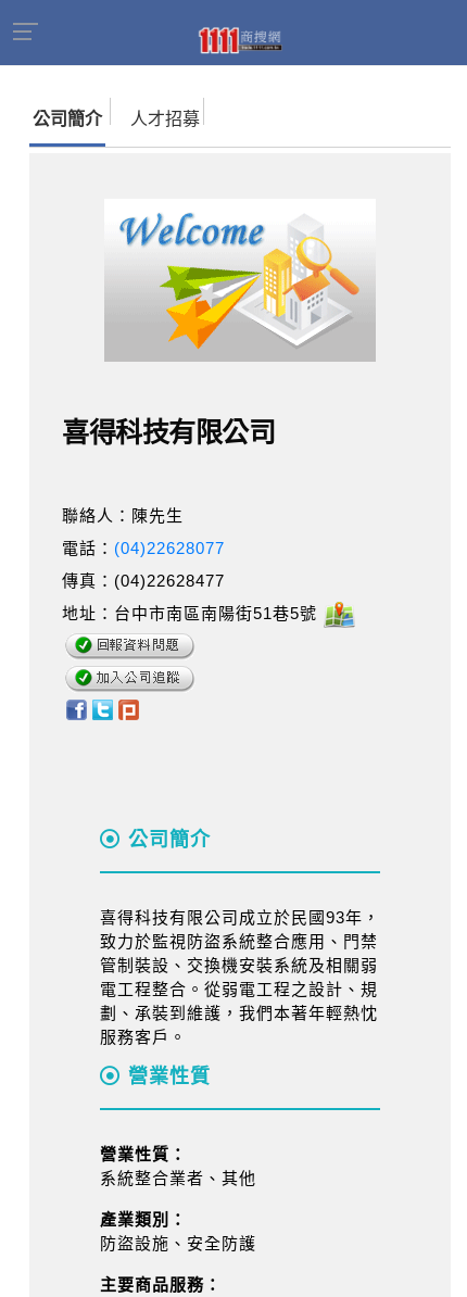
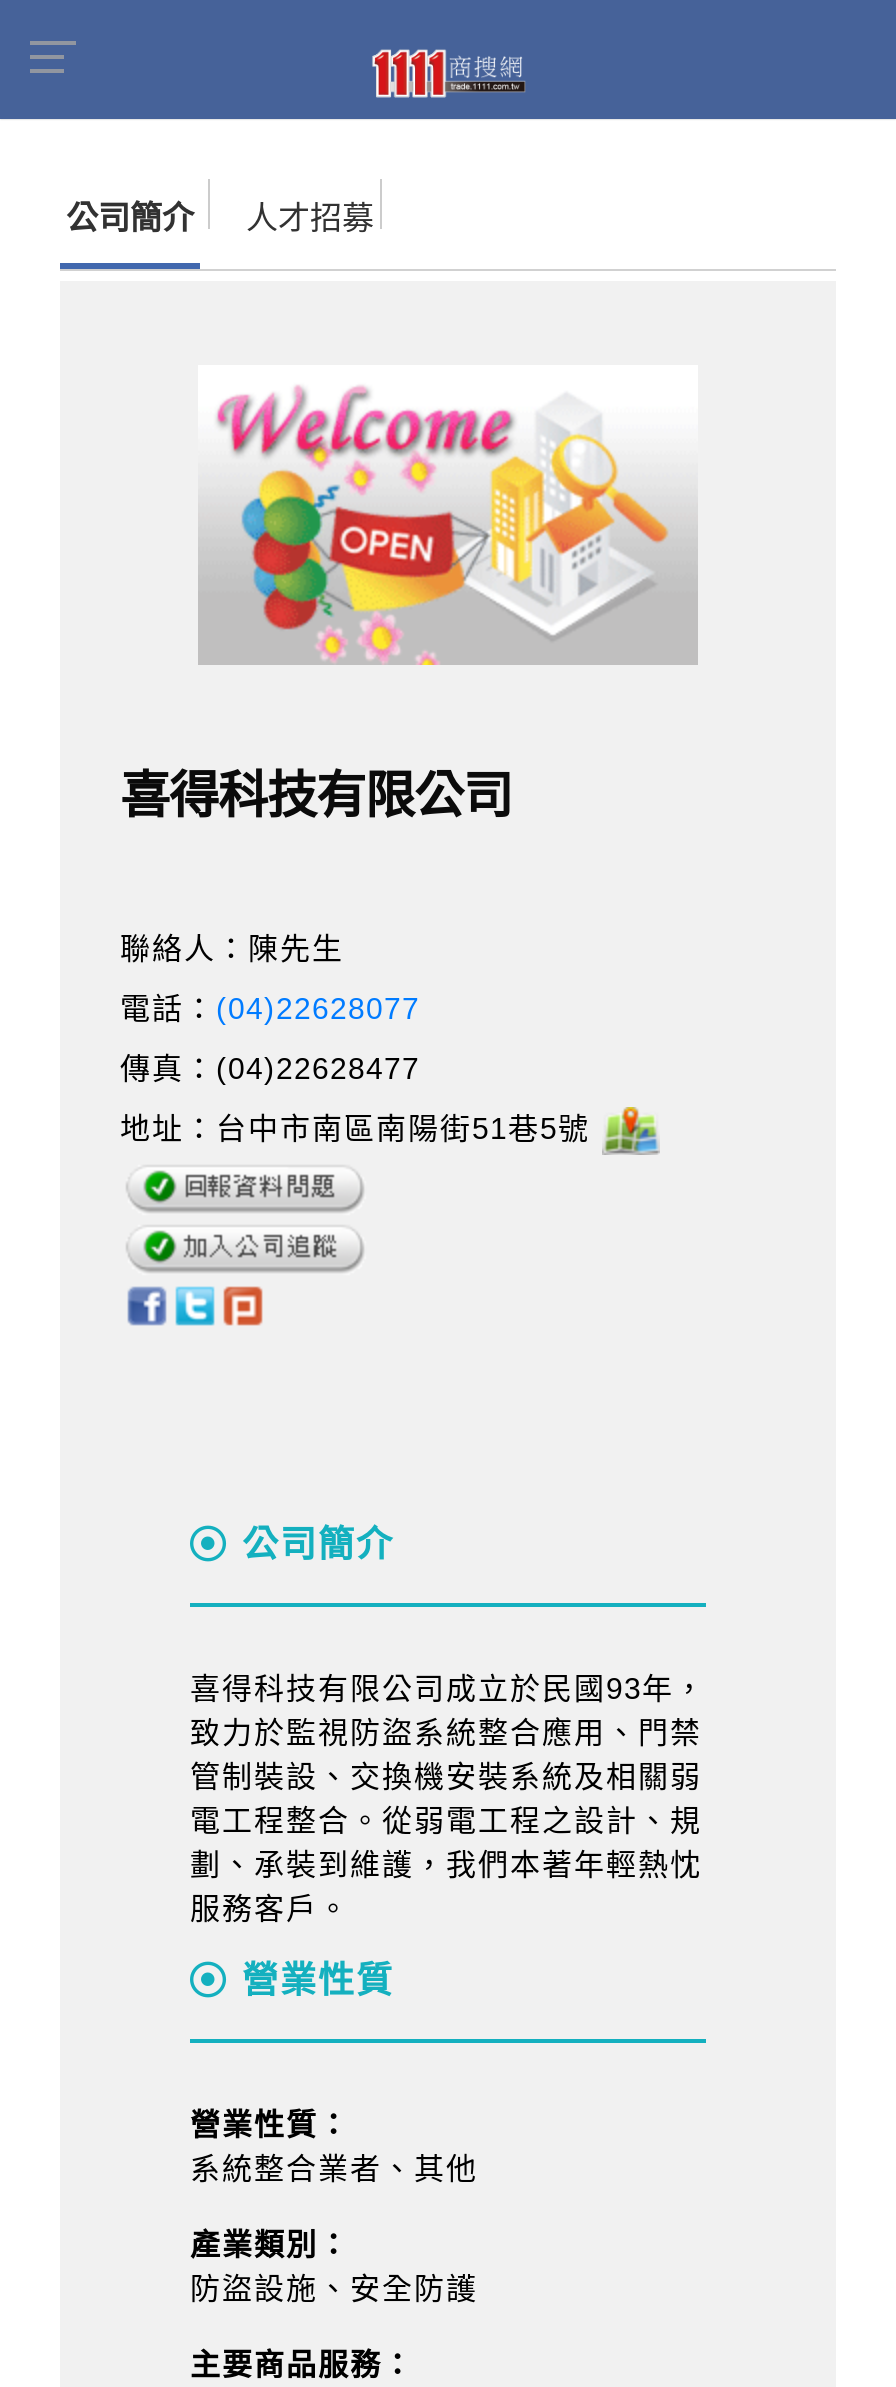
[115,211,276,362] [image] -> [216,385,516,667] [image]

